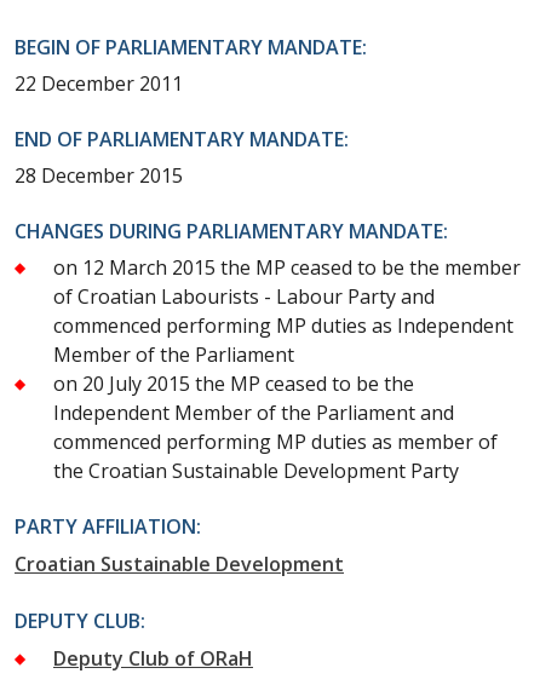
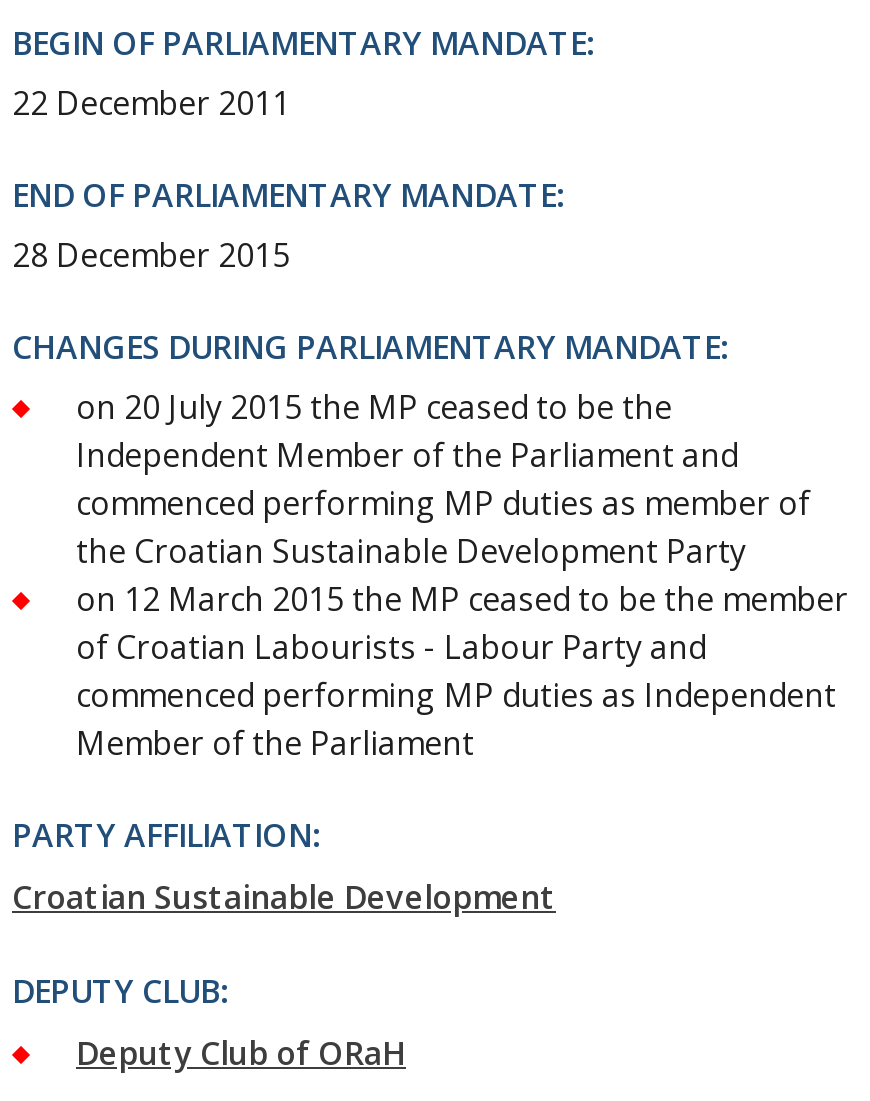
moved [53,254,521,368] -> [76,577,848,765]: on 12 March 2015 the MP ceased to be the member | of Croatian Labourists - Labour Party and | commenced performing MP duties as Independent | Member of the Parliament
moved [53,370,498,484] -> [76,385,810,573]: on 20 July 2015 the MP ceased to be the | Independent Member of the Parliament and | commenced performing MP duties as member of | the Croatian Sustainable Development Party

